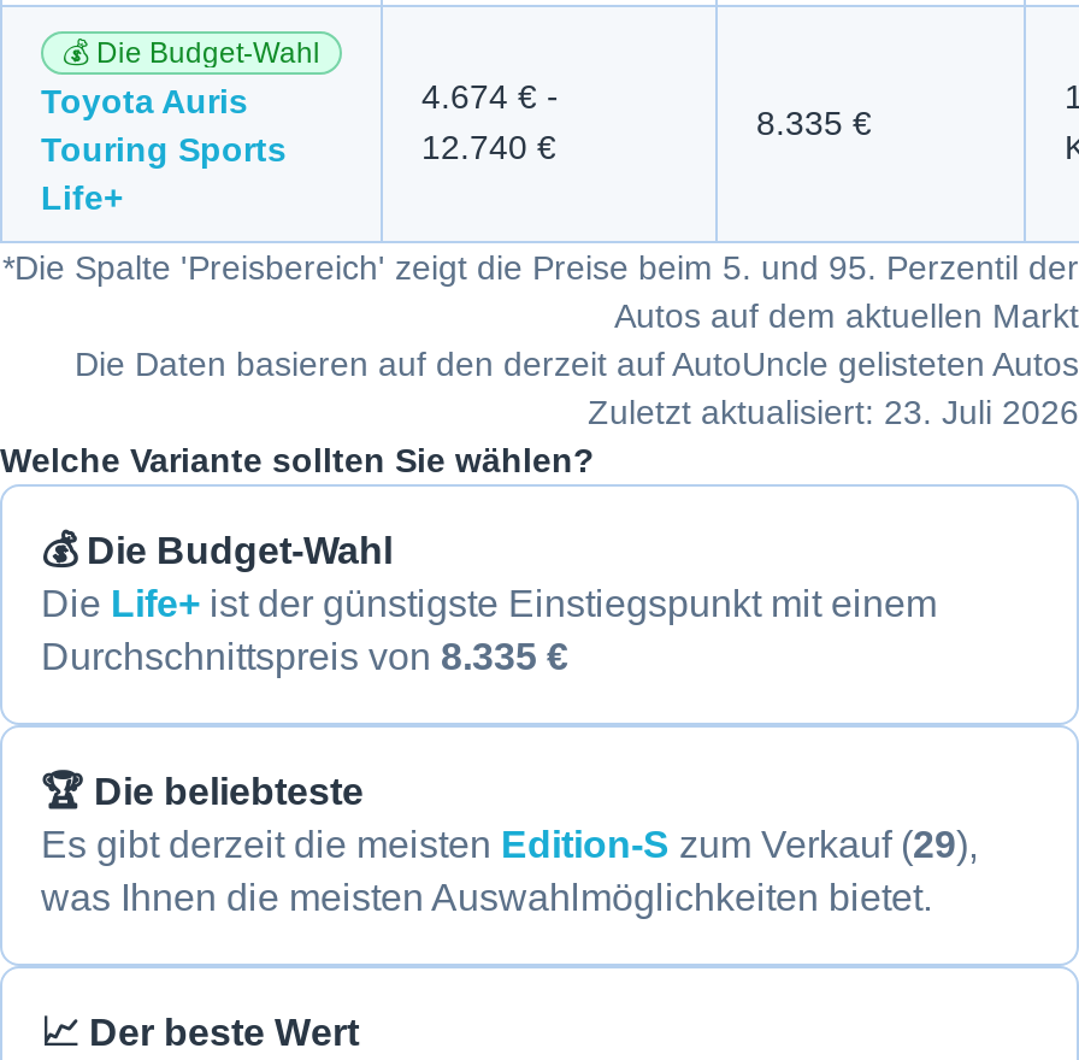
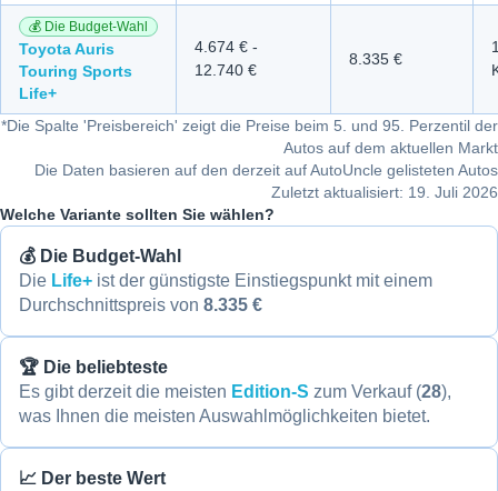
[588,392,1079,431] Zuletzt aktualisiert: 23. Juli 2026 -> [271,183,498,201] Zuletzt aktualisiert: 19. Juli 2026
[41,824,978,865] Es gibt derzeit die meisten Edition-S zum Verkauf (29), -> [19,382,451,401] Es gibt derzeit die meisten Edition-S zum Verkauf (28),

